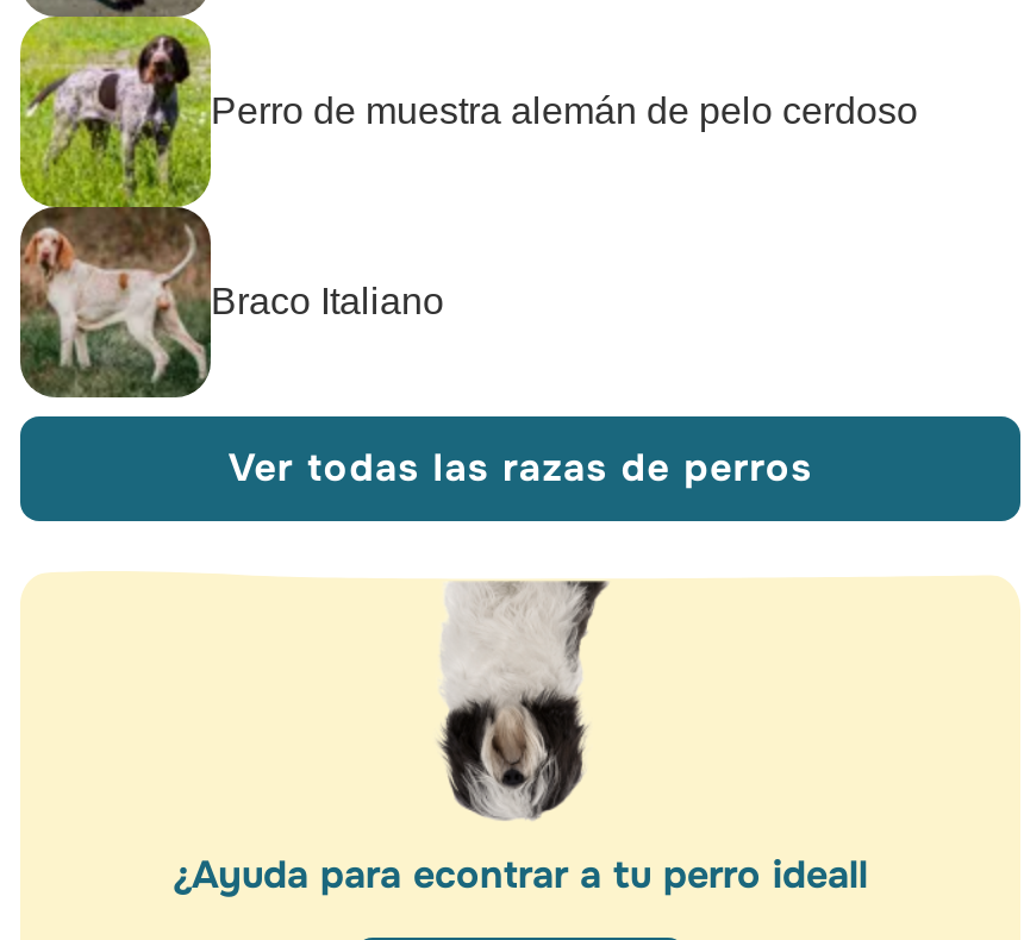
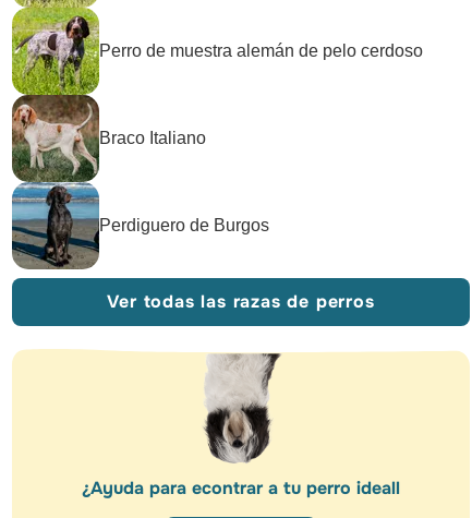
none -> [11,181,269,269] [image] | Perdiguero de Burgos

